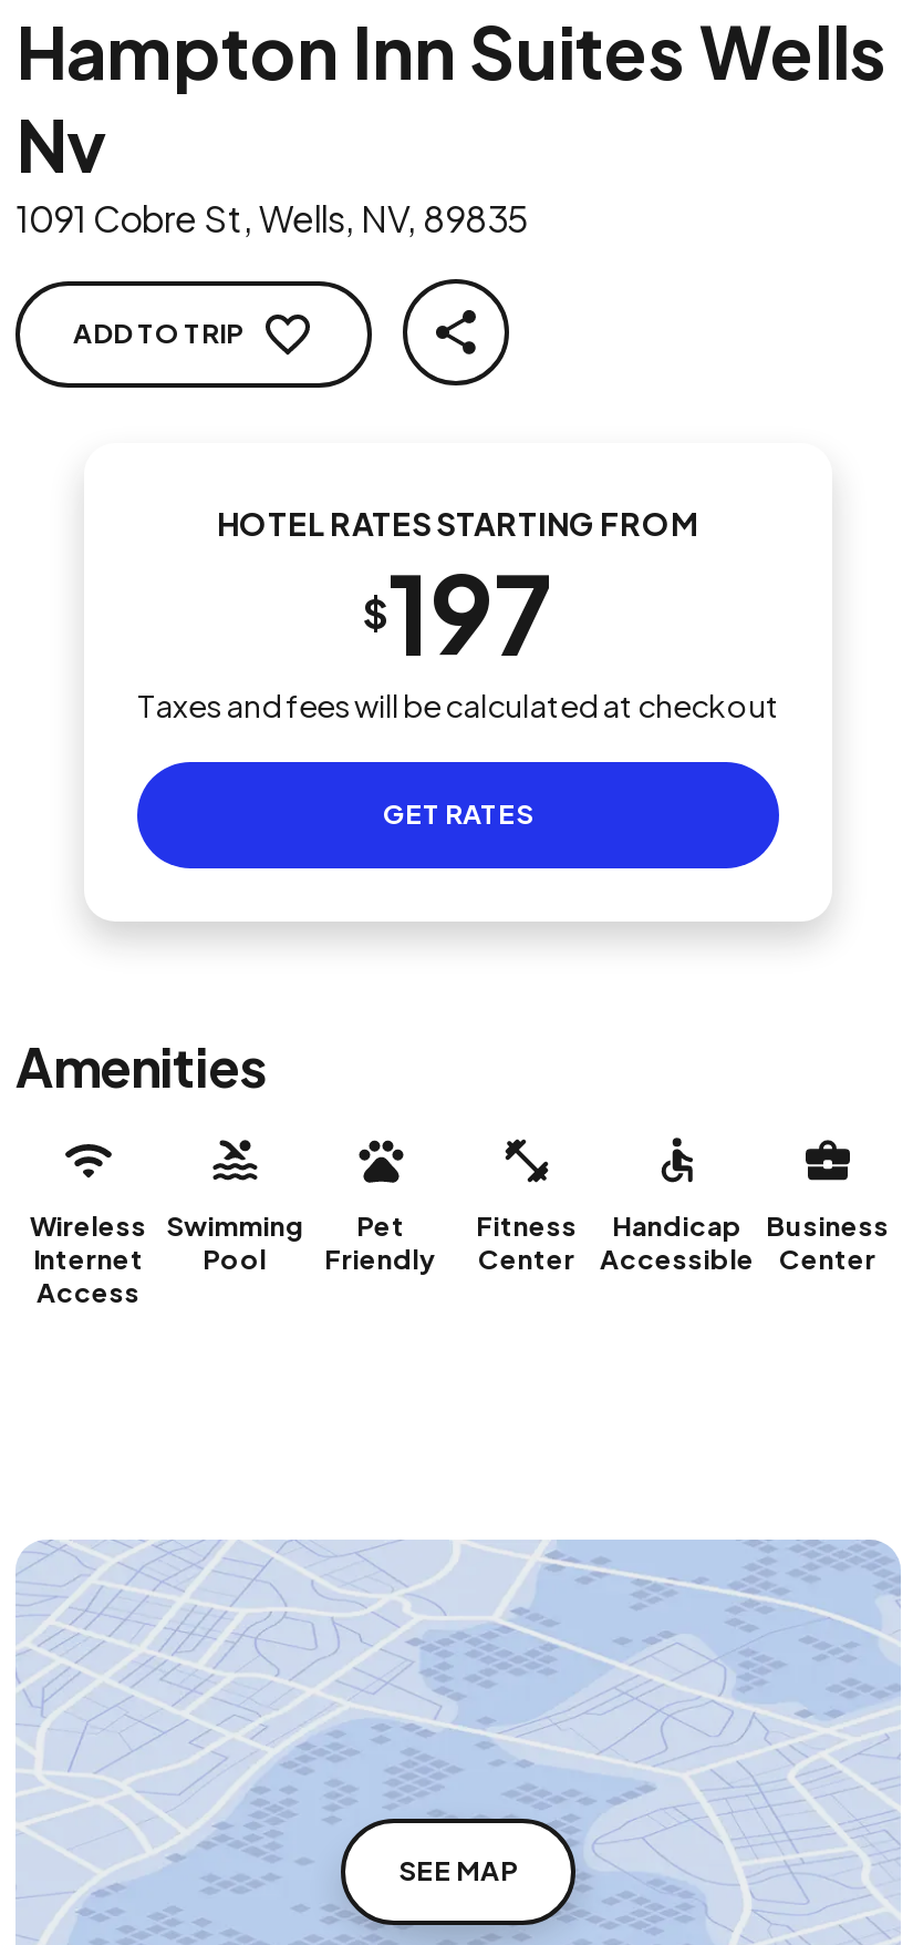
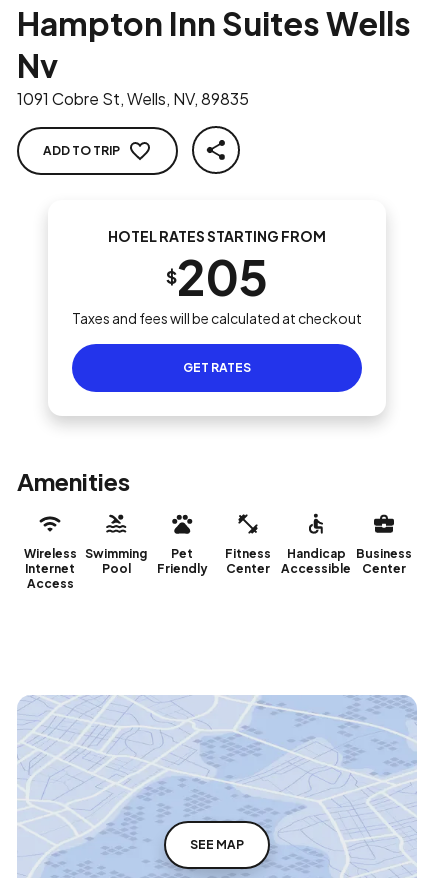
[363,545,553,680] $197 -> [166,246,268,307] $205

